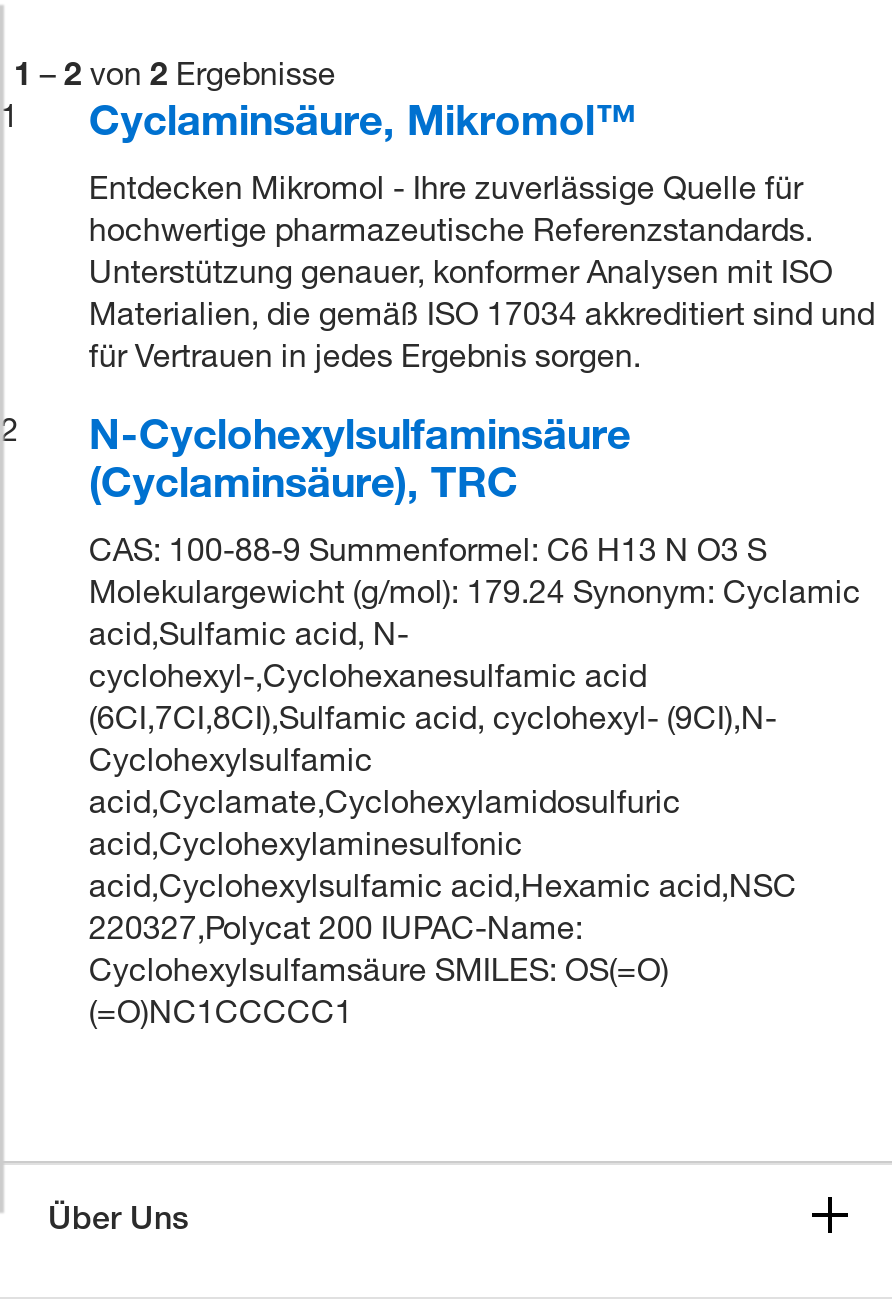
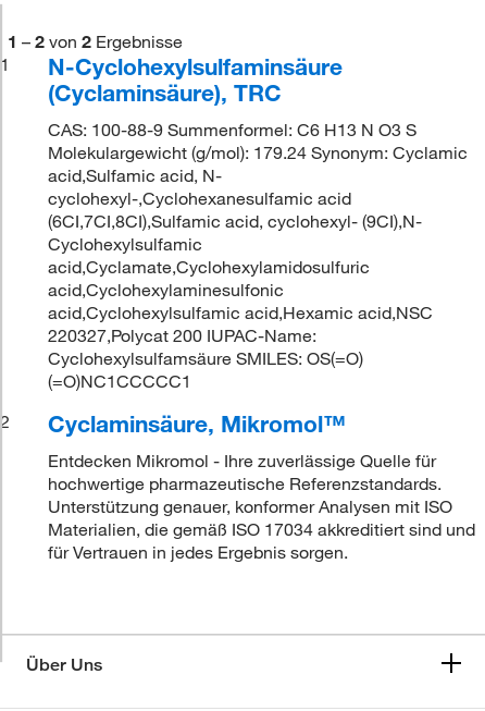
moved [0,92,875,448] -> [0,409,476,562]: 2 | Cyclaminsäure, Mikromol™ | Entdecken Mikromol - Ihre zuverlässige Quelle für | hochwertige pharmazeutische Referenzstandards. | Unterstützung genauer, konformer Analysen mit ISO | Materialien, die gemäß ISO 17034 akkreditiert sind und | für Vertrauen in jedes Ergebnis sorgen.
moved [89,406,861,1030] -> [48,52,468,392]: N-Cyclohexylsulfaminsäure | (Cyclaminsäure), TRC | CAS: 100-88-9 Summenformel: C6 H13 N O3 S | ... | Cyclohexylsulfamsäure SMILES: OS(=O) | (=O)NC1CCCCC1

